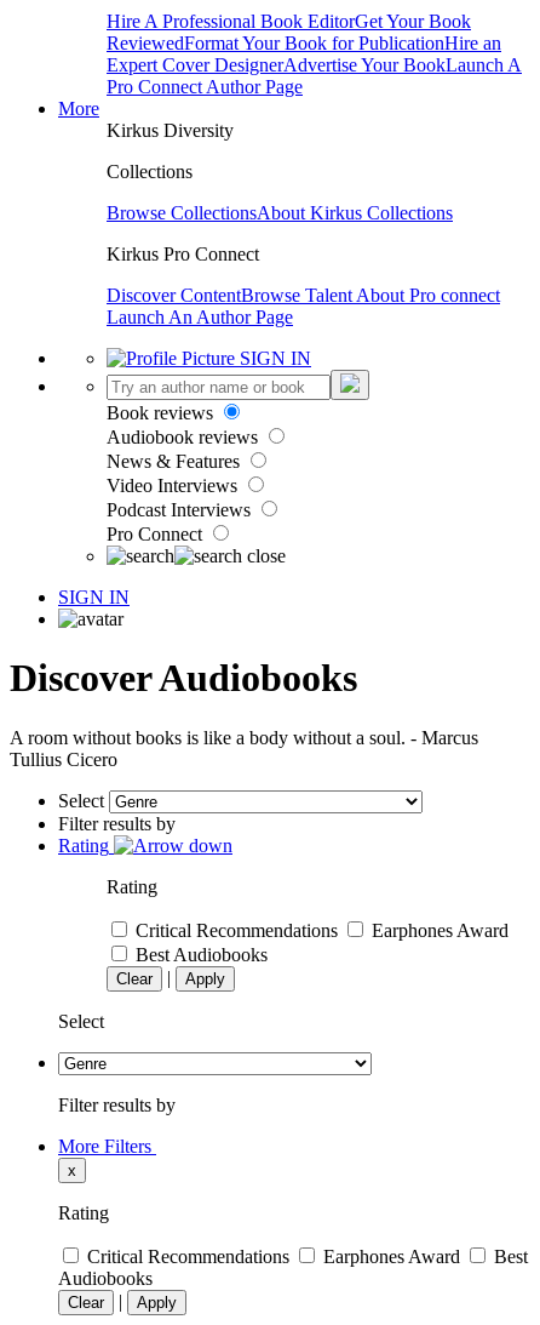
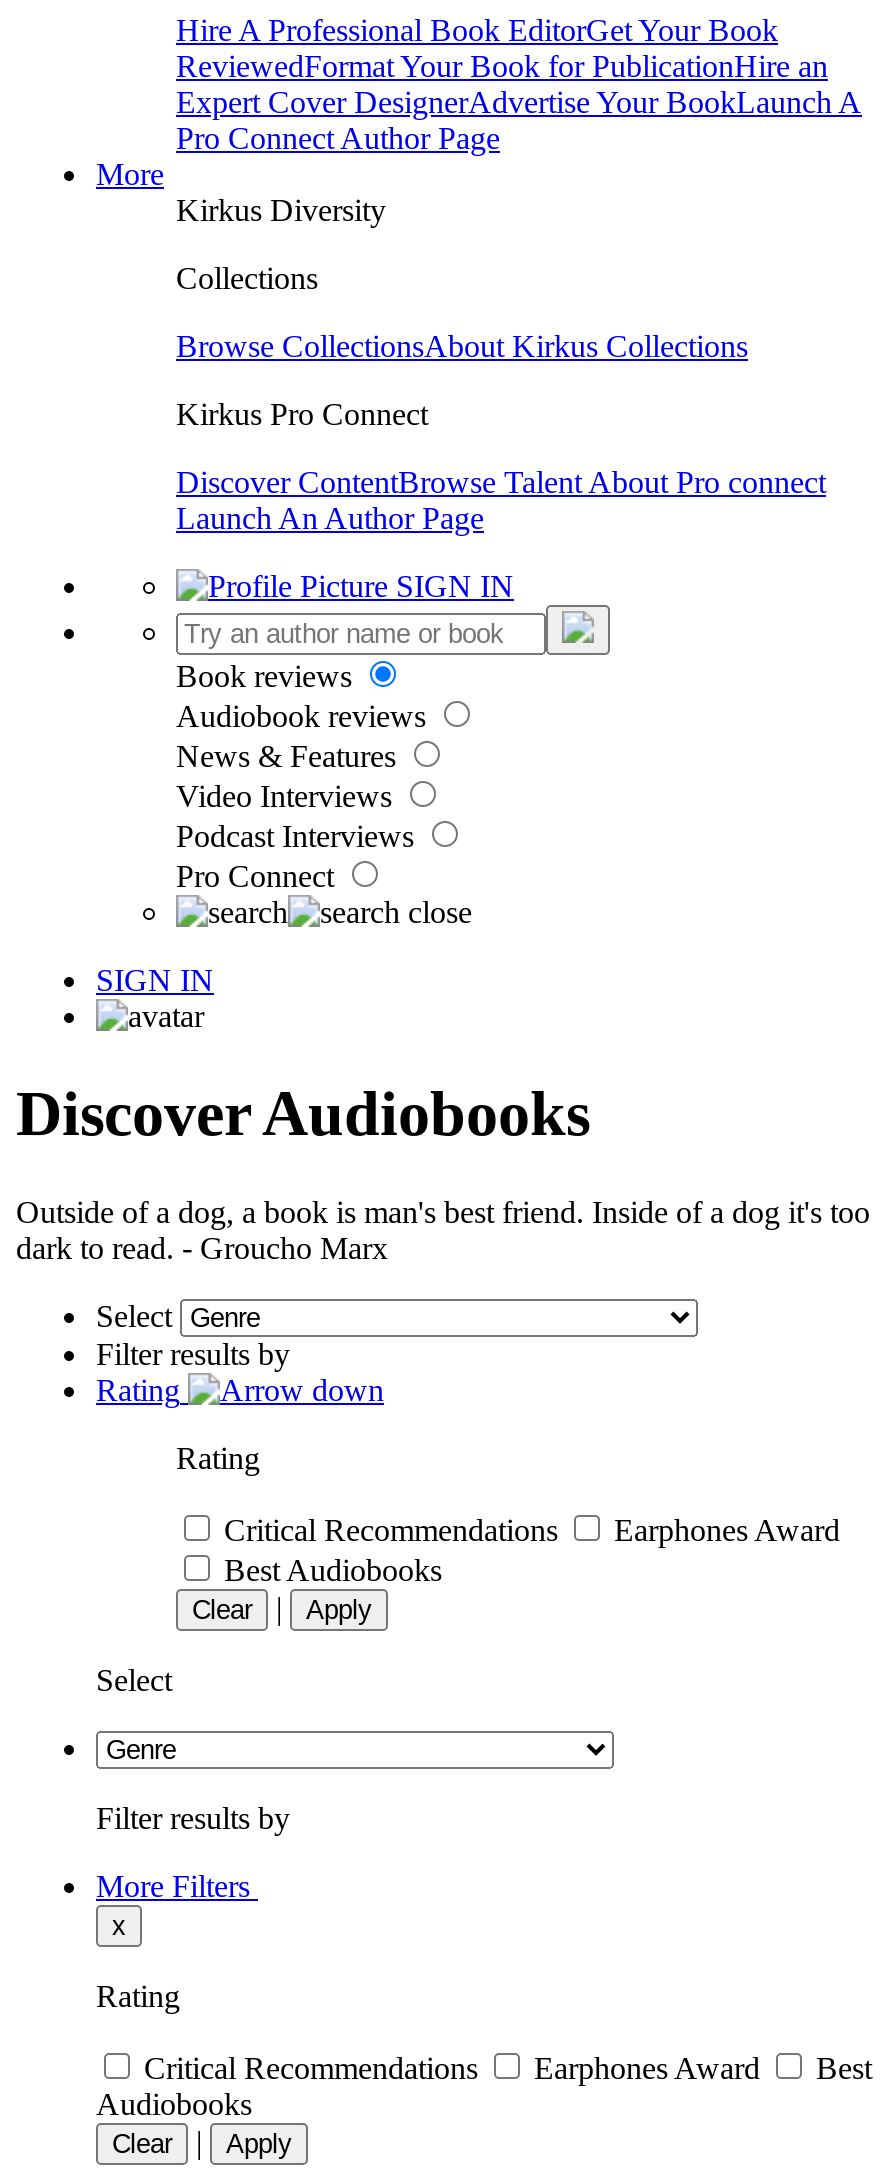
[10,727,478,770] A room without books is like a body without a soul. - Marcus | Tullius Cicero -> [16,1195,870,1265] Outside of a dog, a book is man's best friend. Inside of a dog it's too | dark to read. - Groucho Marx

